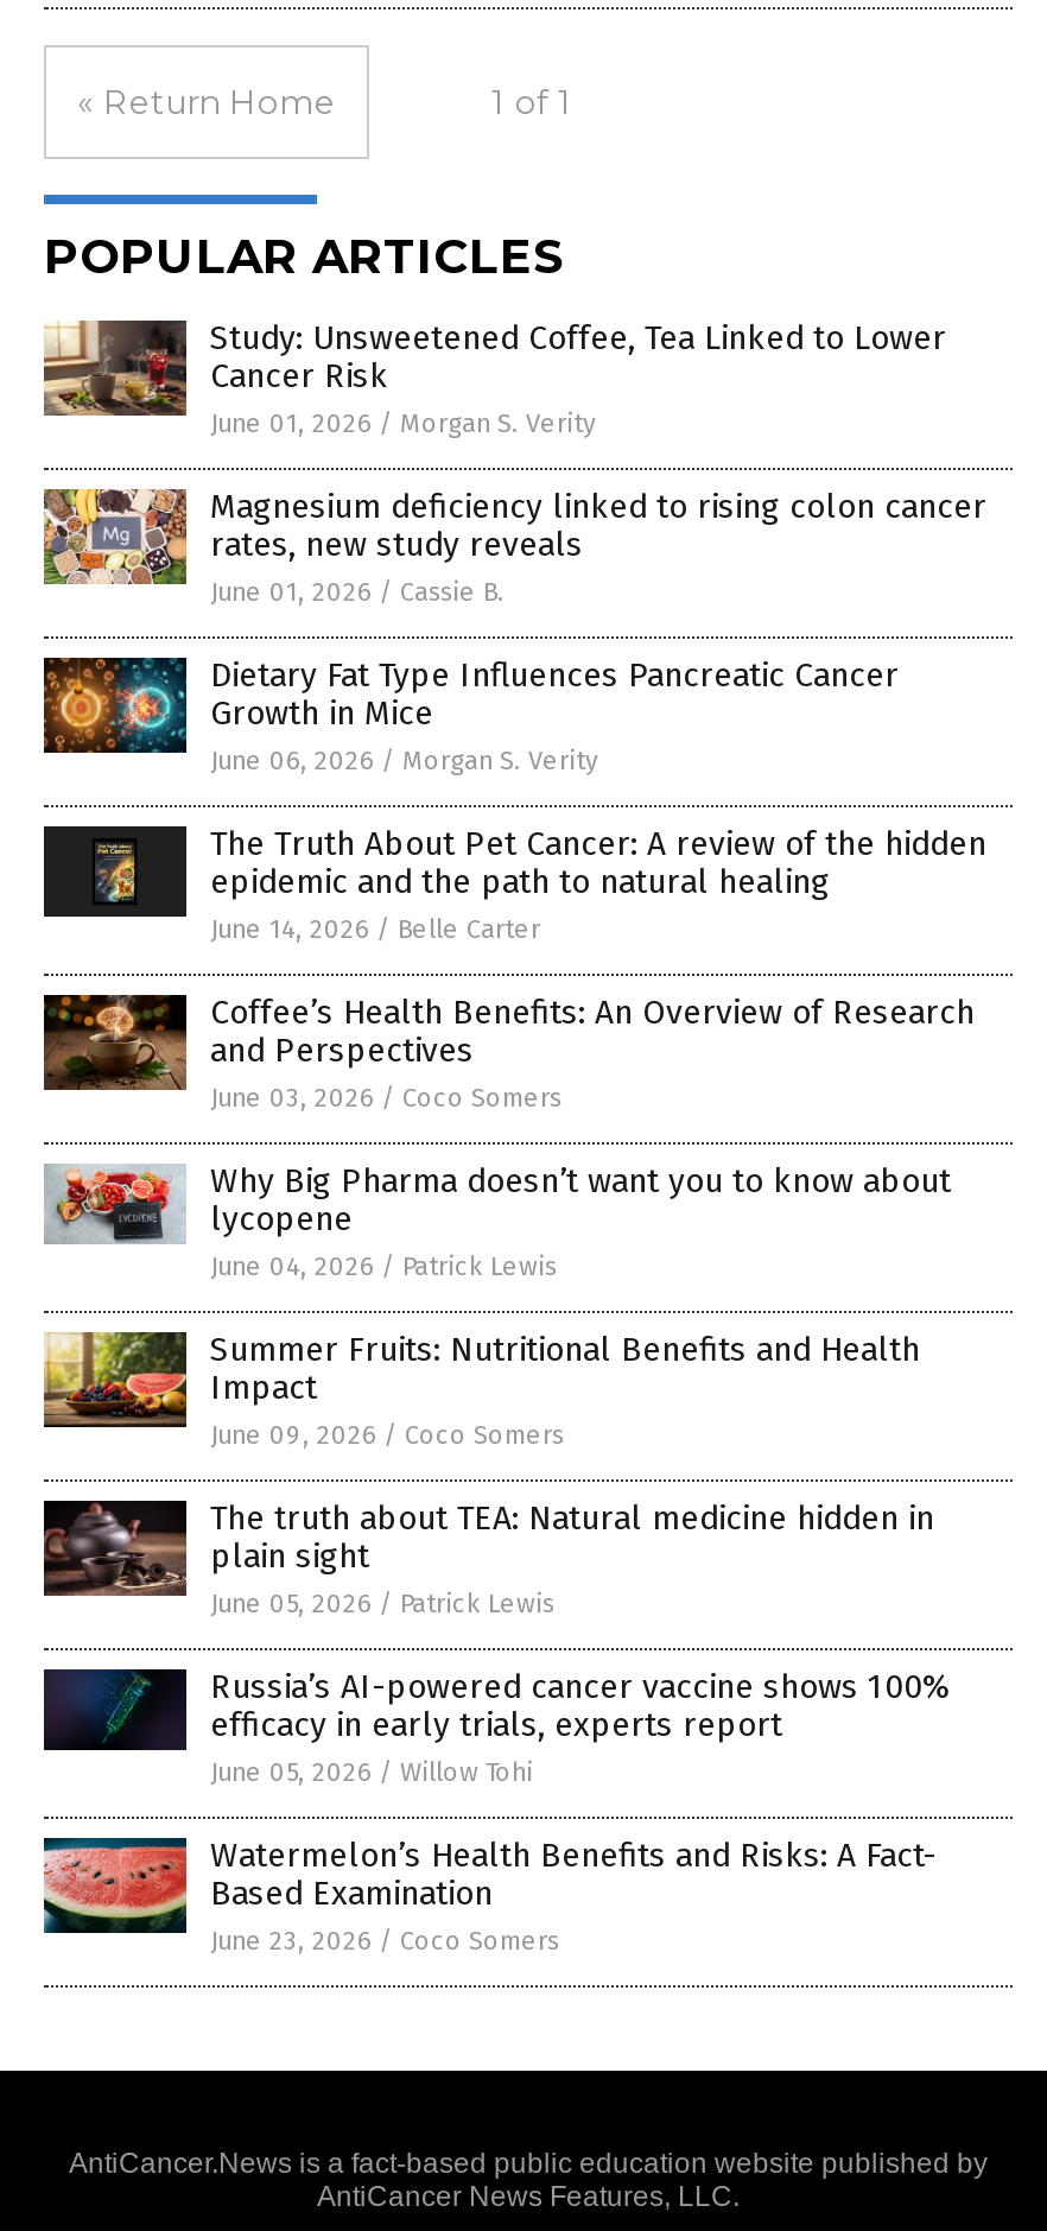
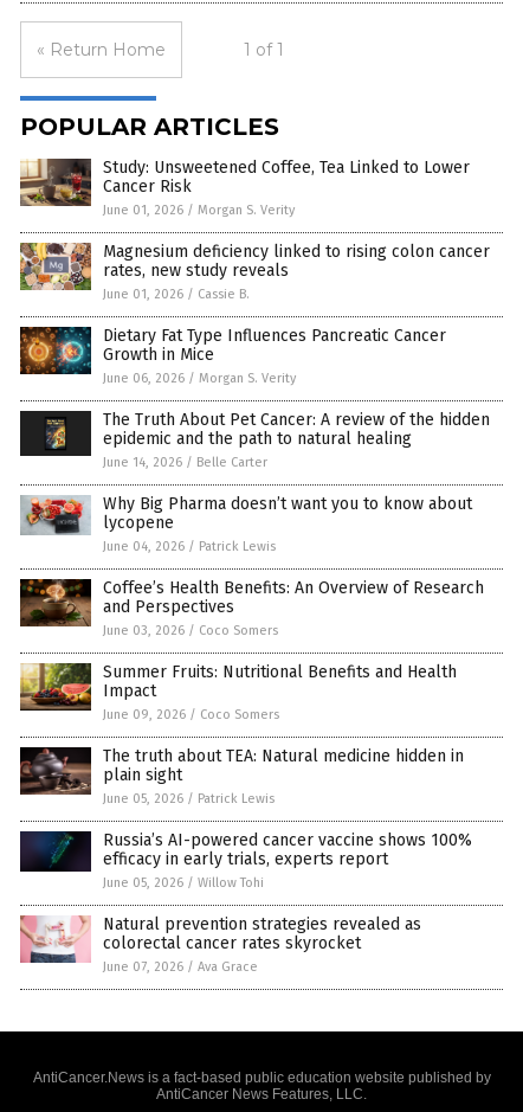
moved [44,993,975,1114] -> [20,578,484,638]: [image] | Coffee’s Health Benefits: An Overview of Research | and Perspectives | June 03, 2026 / Coco Somers
moved [44,1152,951,1282] -> [20,489,472,554]: [image] | Why Big Pharma doesn’t want you to know about | lycopene | June 04, 2026 / Patrick Lewis
[42,1836,937,1957] [image] | Watermelon’s Health Benefits and Risks: A Fact- | Based Examination | June 23, 2026 / Coco Somers -> [19,914,421,975] [image] | Natural prevention strategies revealed as | colorectal cancer rates skyrocket | June 07, 2026 / Ava Grace

